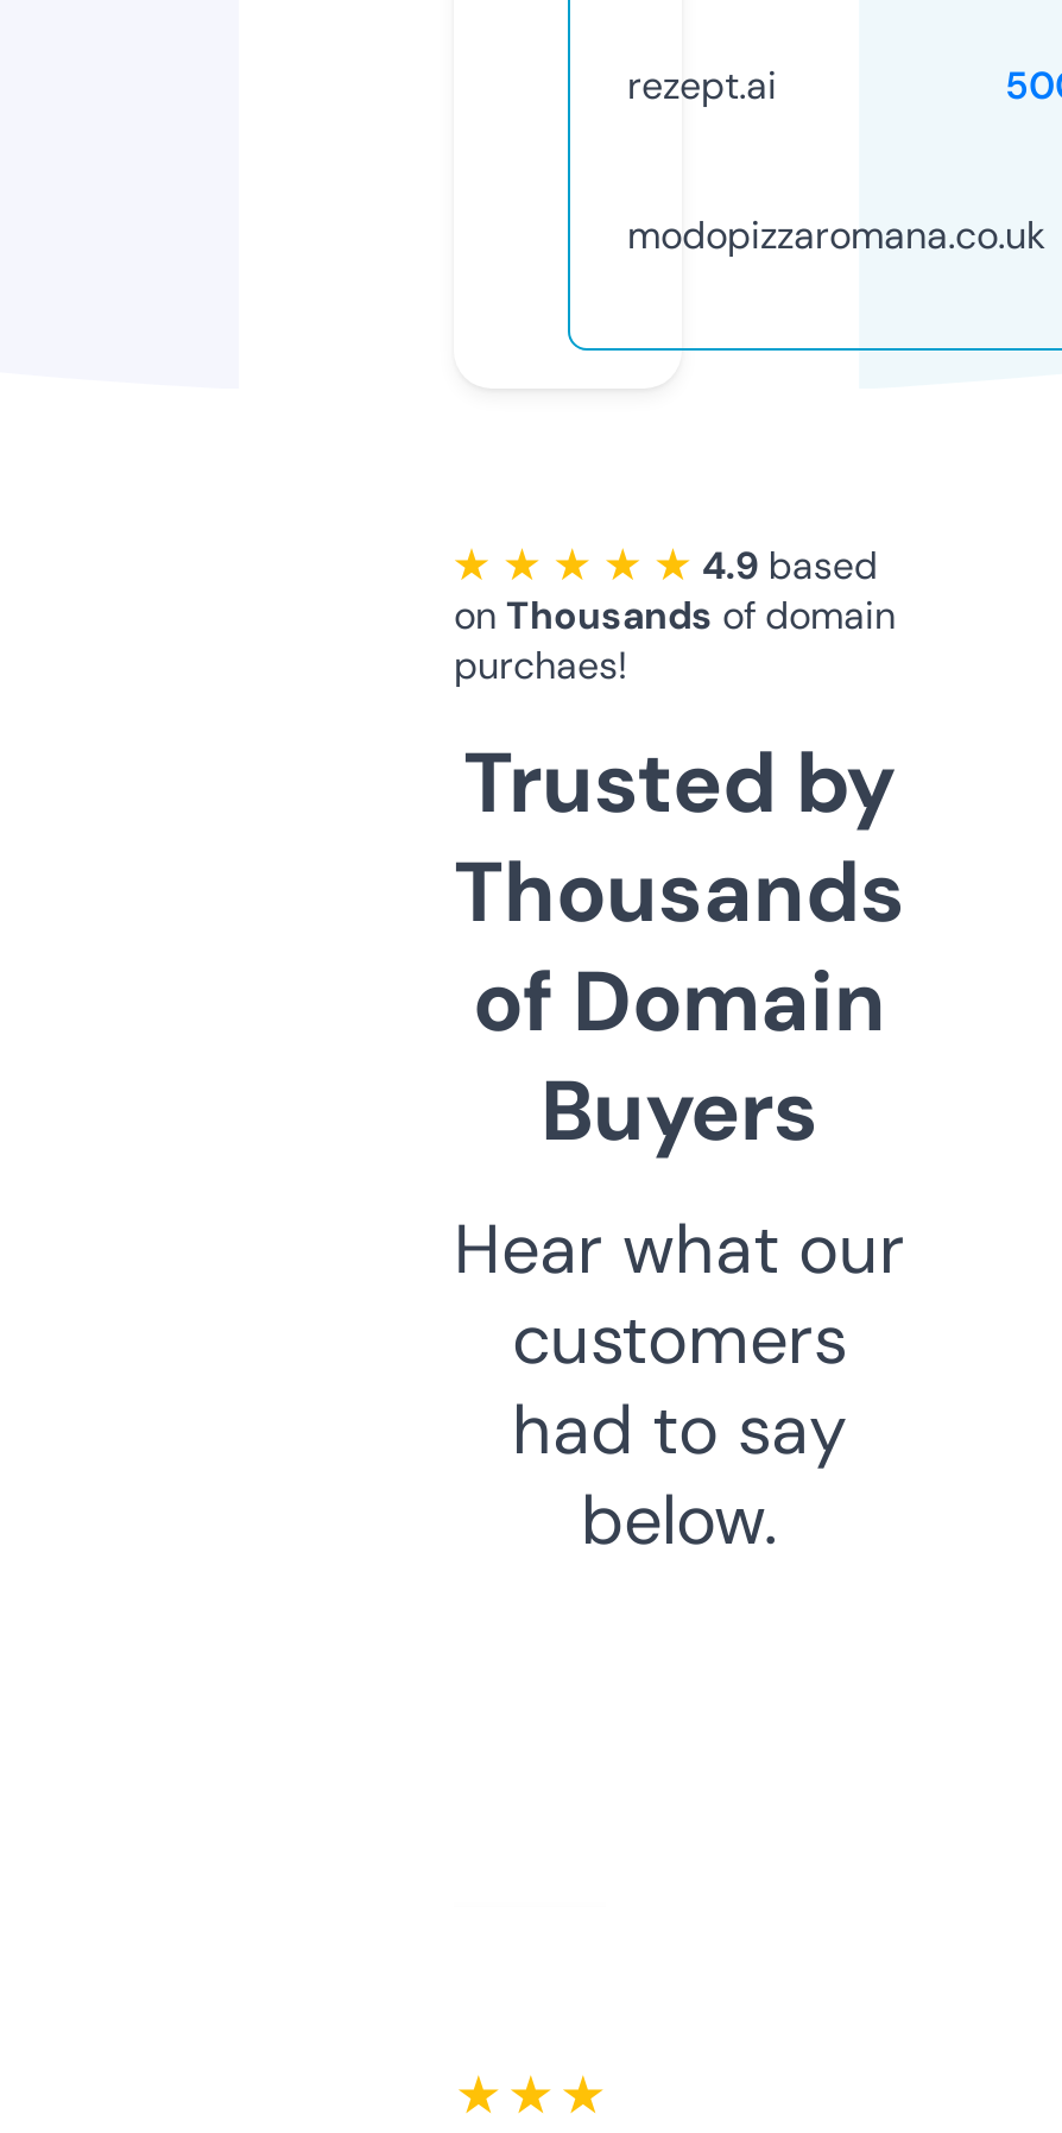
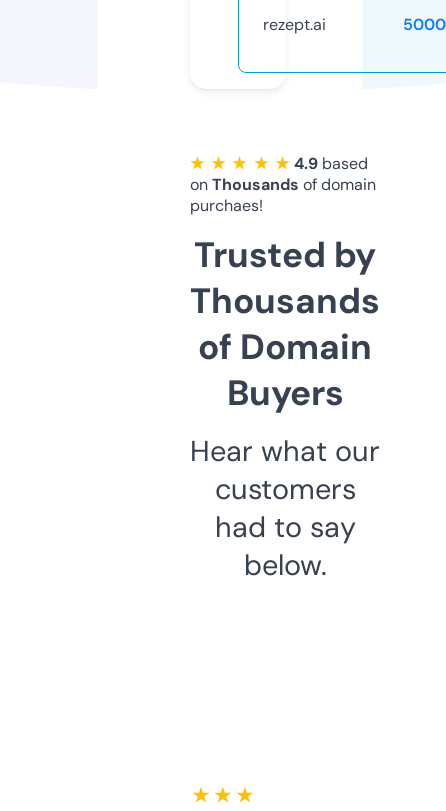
[627,210,1045,260] modopizzaromana.co.uk -> none

